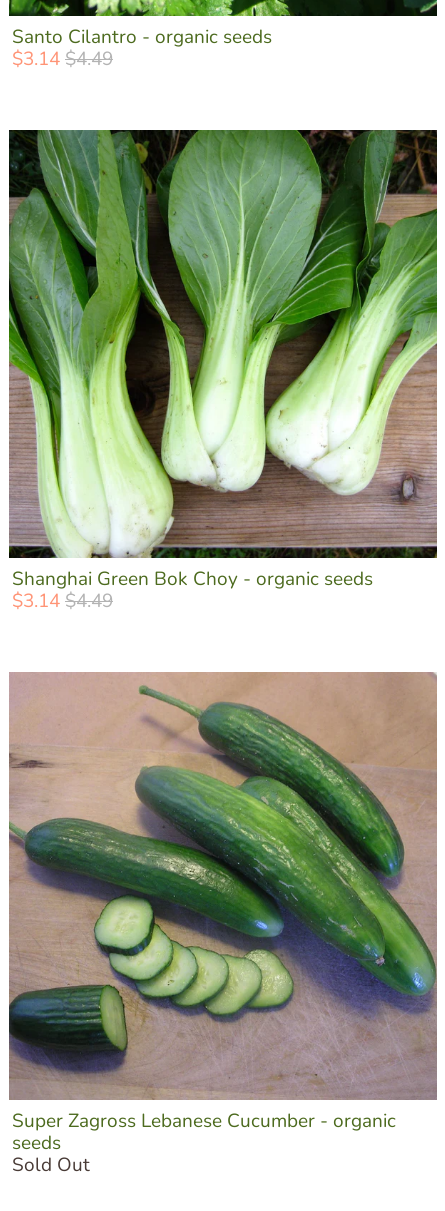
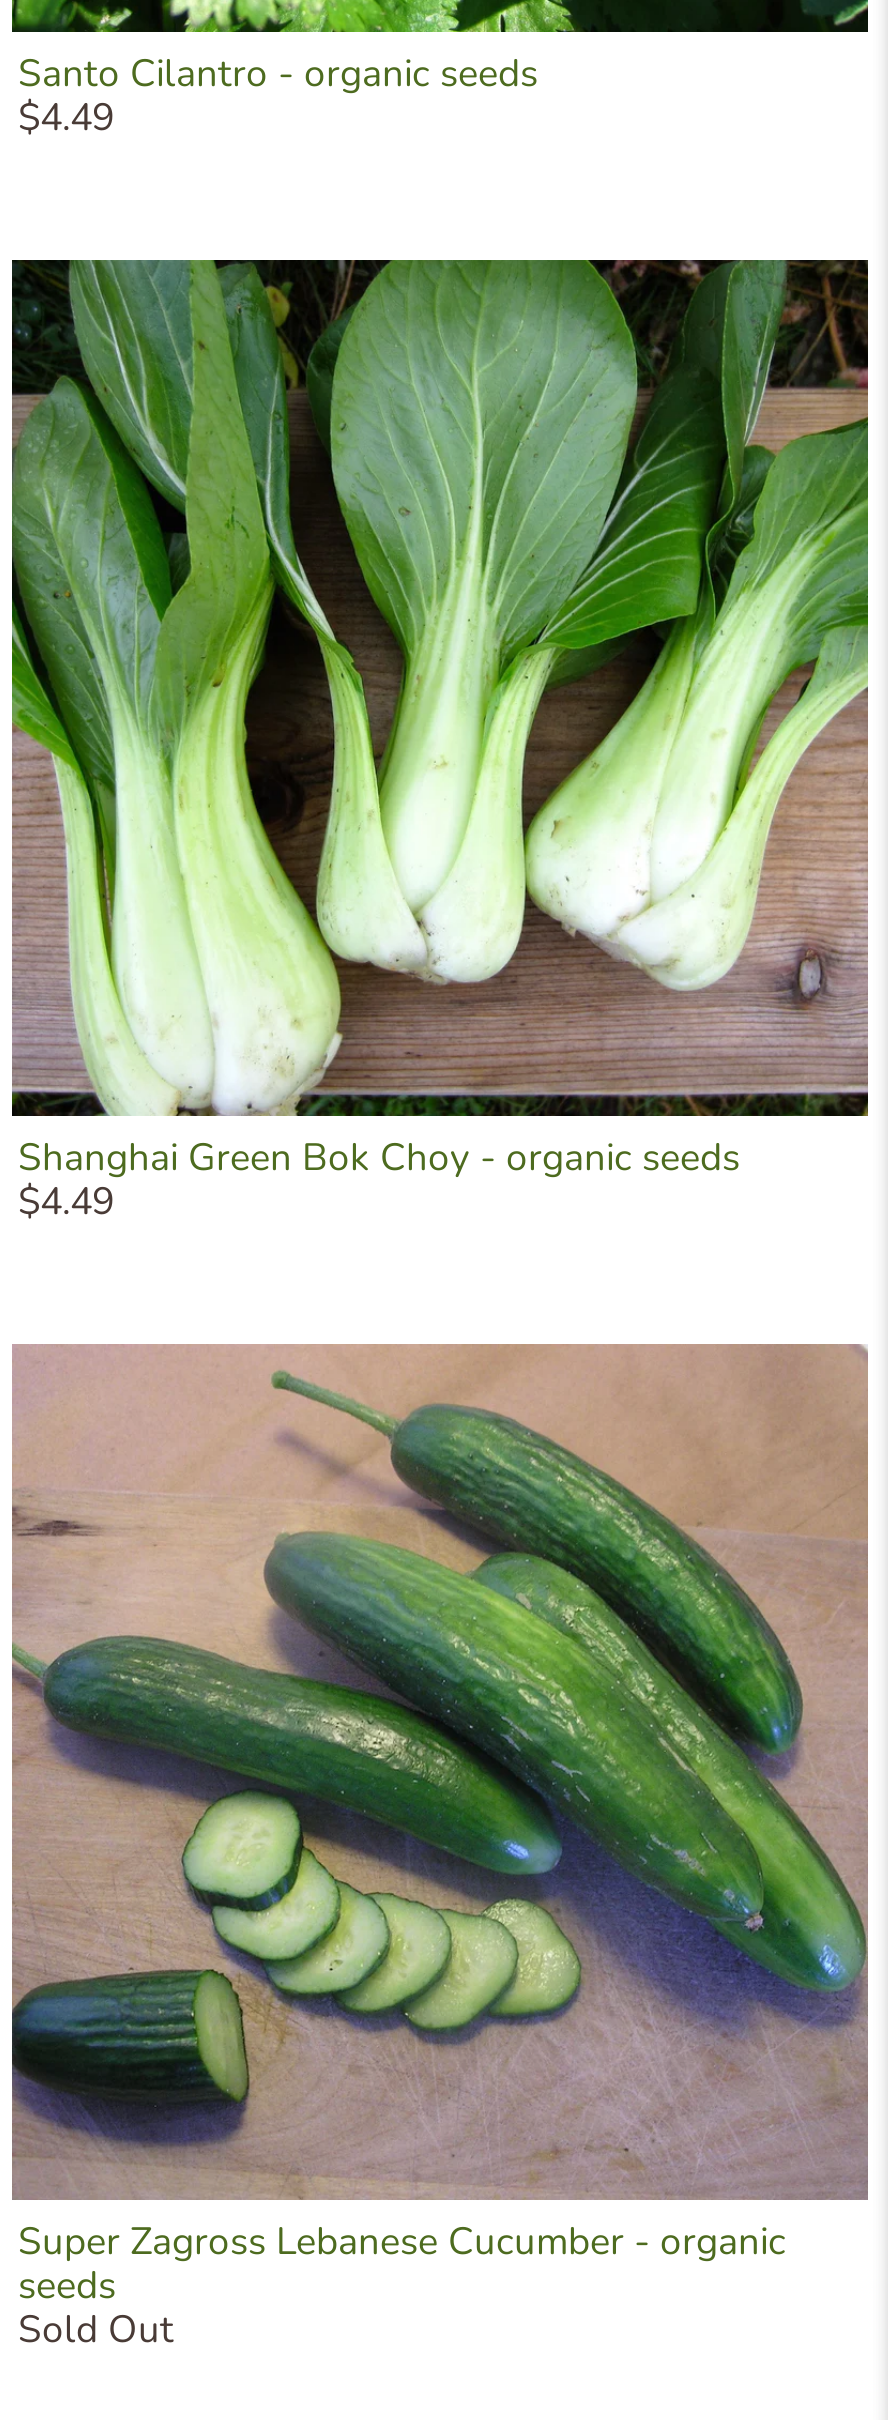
[12,46,113,72] $3.14 $4.49 -> [18,92,114,144] $4.49
[12,588,113,614] $3.14 $4.49 -> [18,1176,114,1228] $4.49

